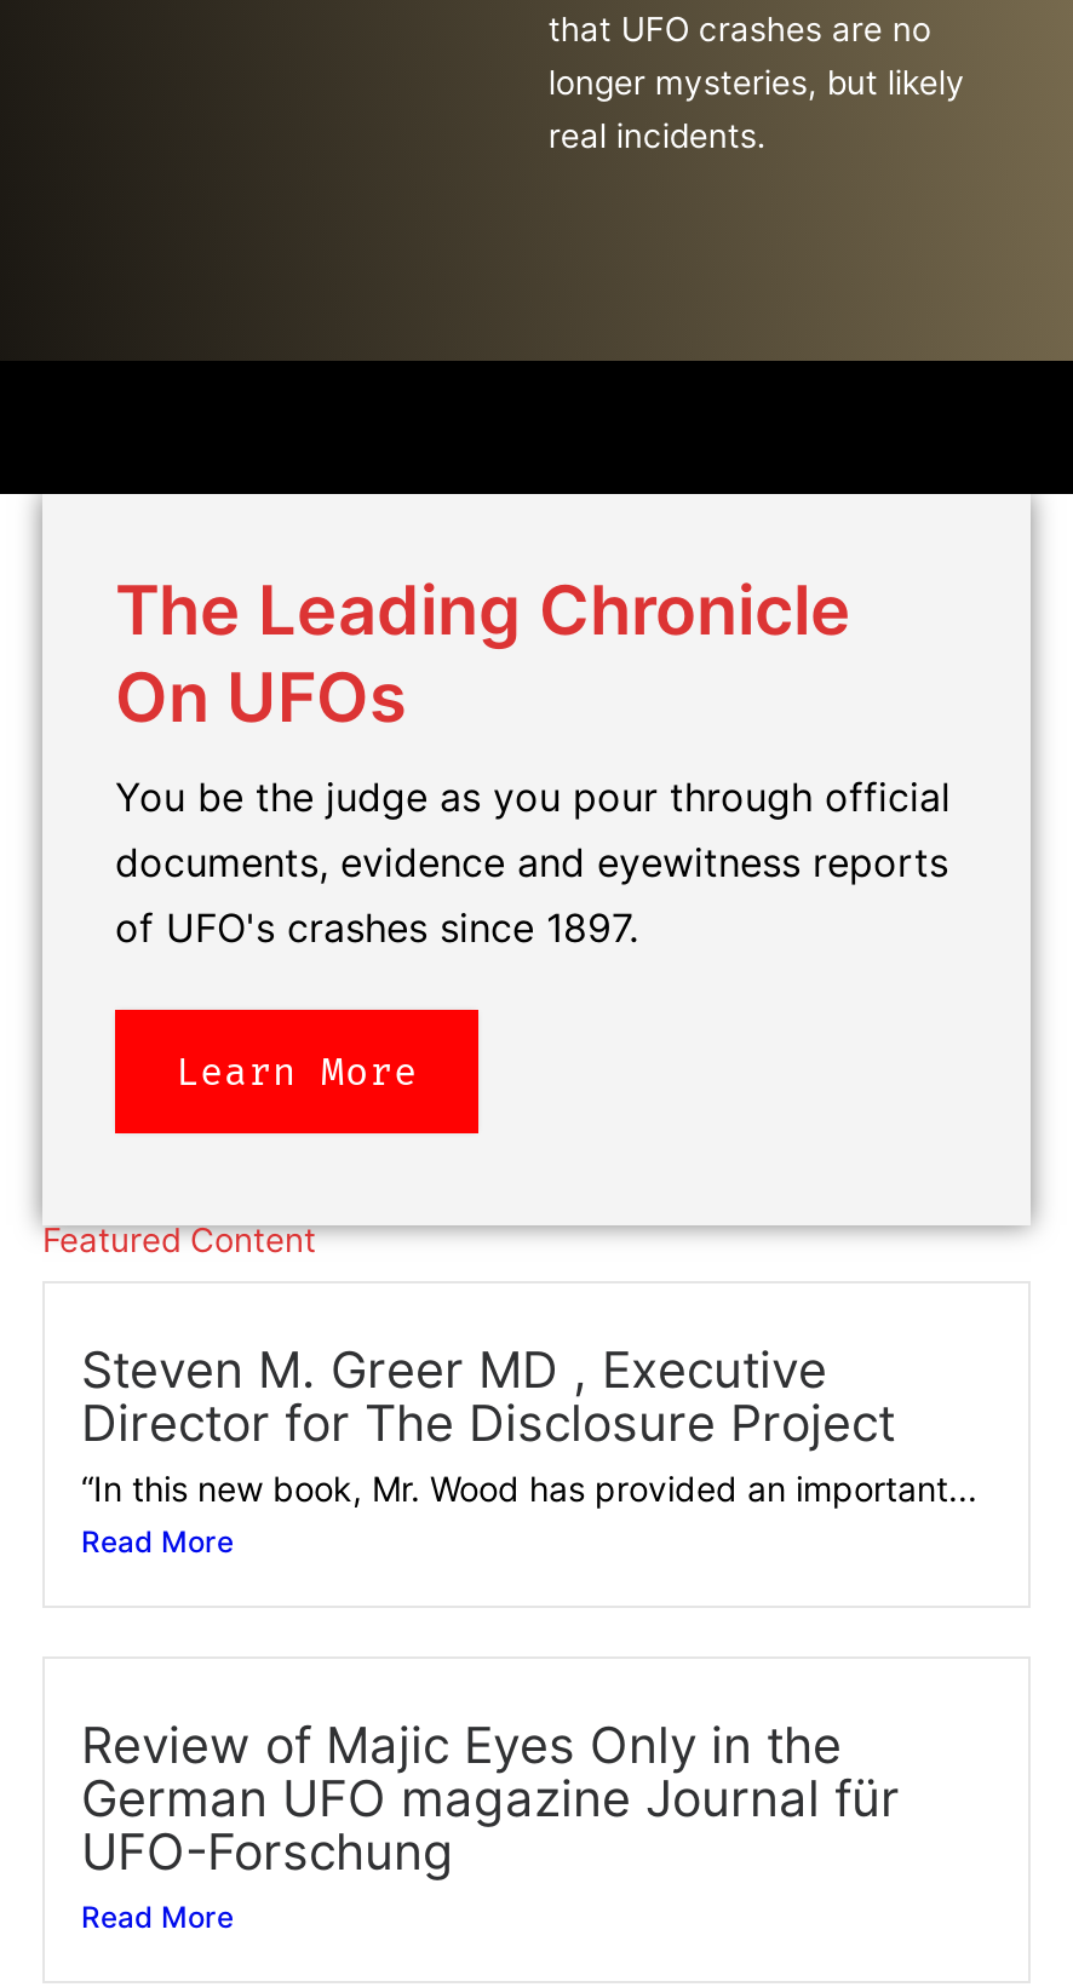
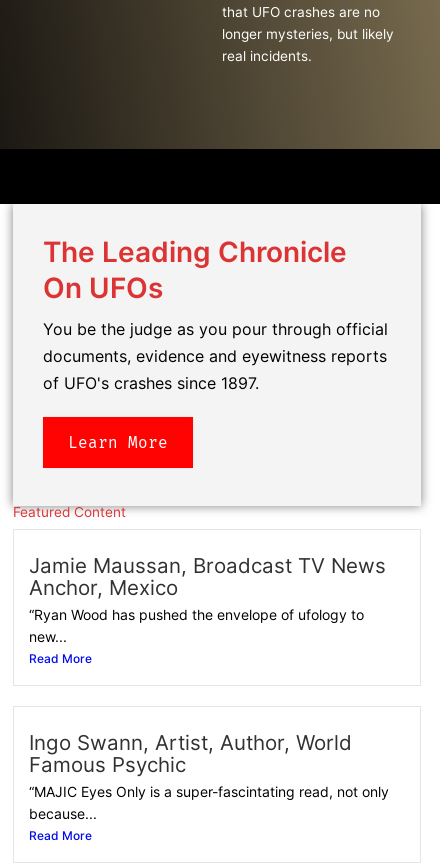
[81,1339,977,1509] Steven M. Greer MD , Executive | Director for The Disclosure Project | “In this new book, Mr. Wood has provided an important... -> [29,553,386,645] Jamie Maussan, Broadcast TV News | Anchor, Mexico | “Ryan Wood has pushed the envelope of ufology to | new...
[81,1715,900,1882] Review of Majic Eyes Only in the | German UFO magazine Journal für | UFO-Forschung -> [29,730,389,822] Ingo Swann, Artist, Author, World | Famous Psychic | “MAJIC Eyes Only is a super-fascintating read, not only | because...

